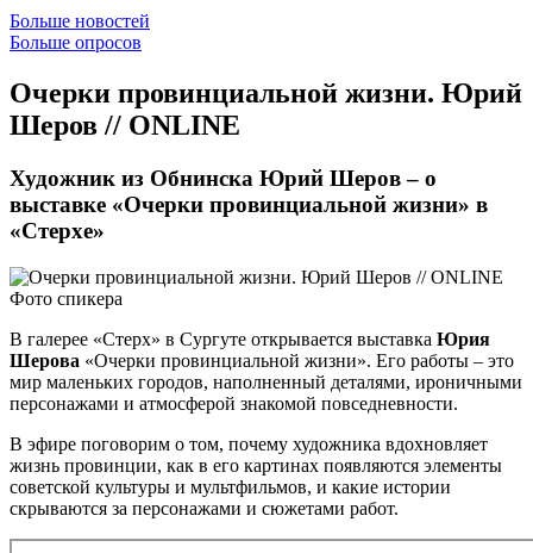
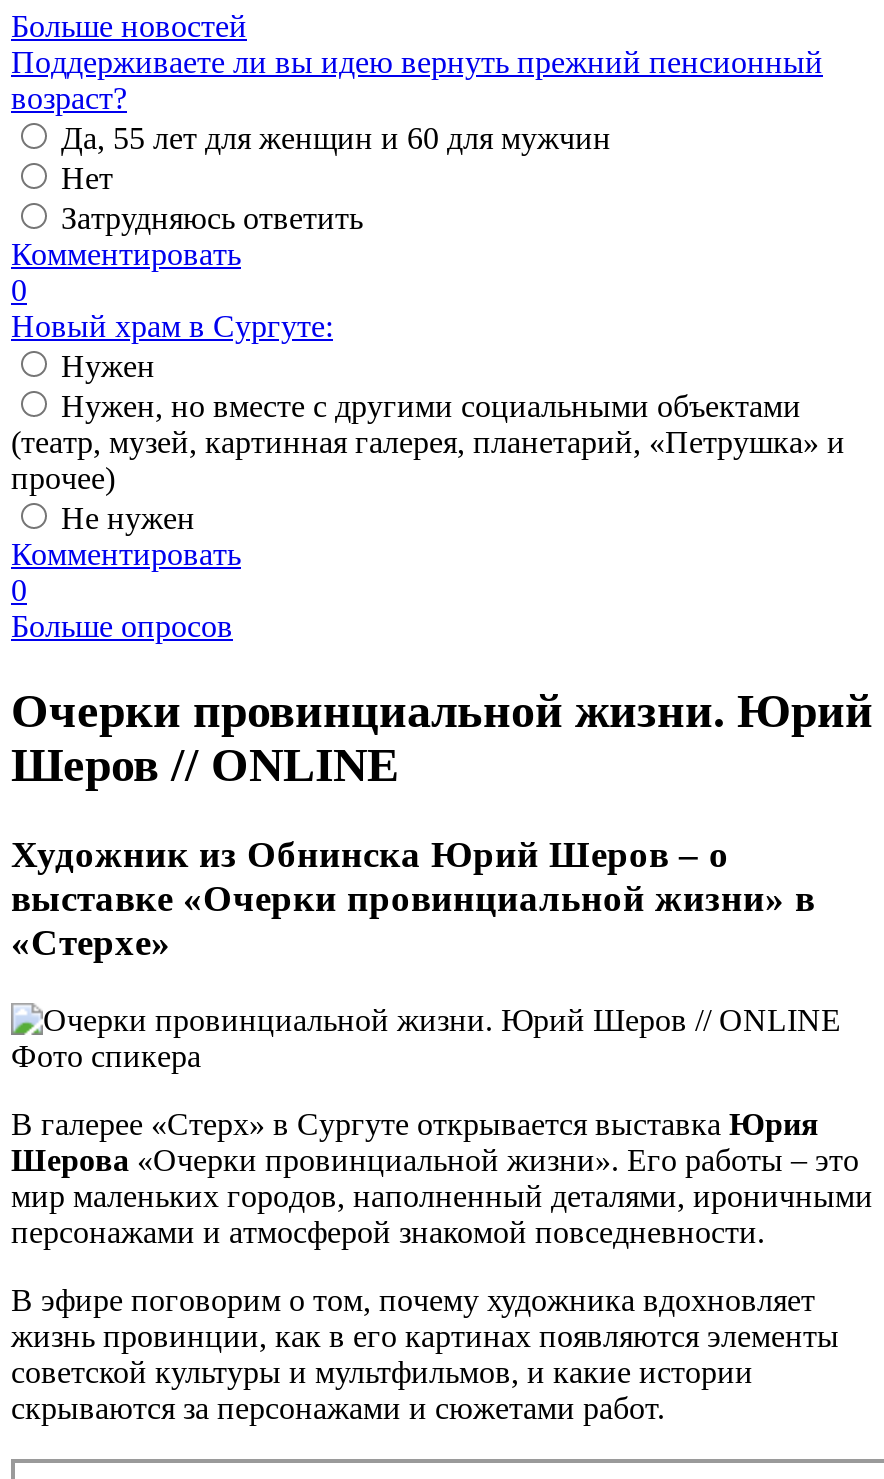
none -> [11,46,845,608] Поддерживаете ли вы идею вернуть прежний пенсионный | возраст? | Да, 55 лет для женщин и 60 для мужчин | Нет | Затрудняюсь ответить | Комментировать | 0 | Новый храм в Сургуте: | Нужен | Нужен, но вместе с другими социальными объектами | (театр, музей, картинная галерея, планетарий, «Петрушка» и | прочее) | Не нужен | Комментировать | 0

